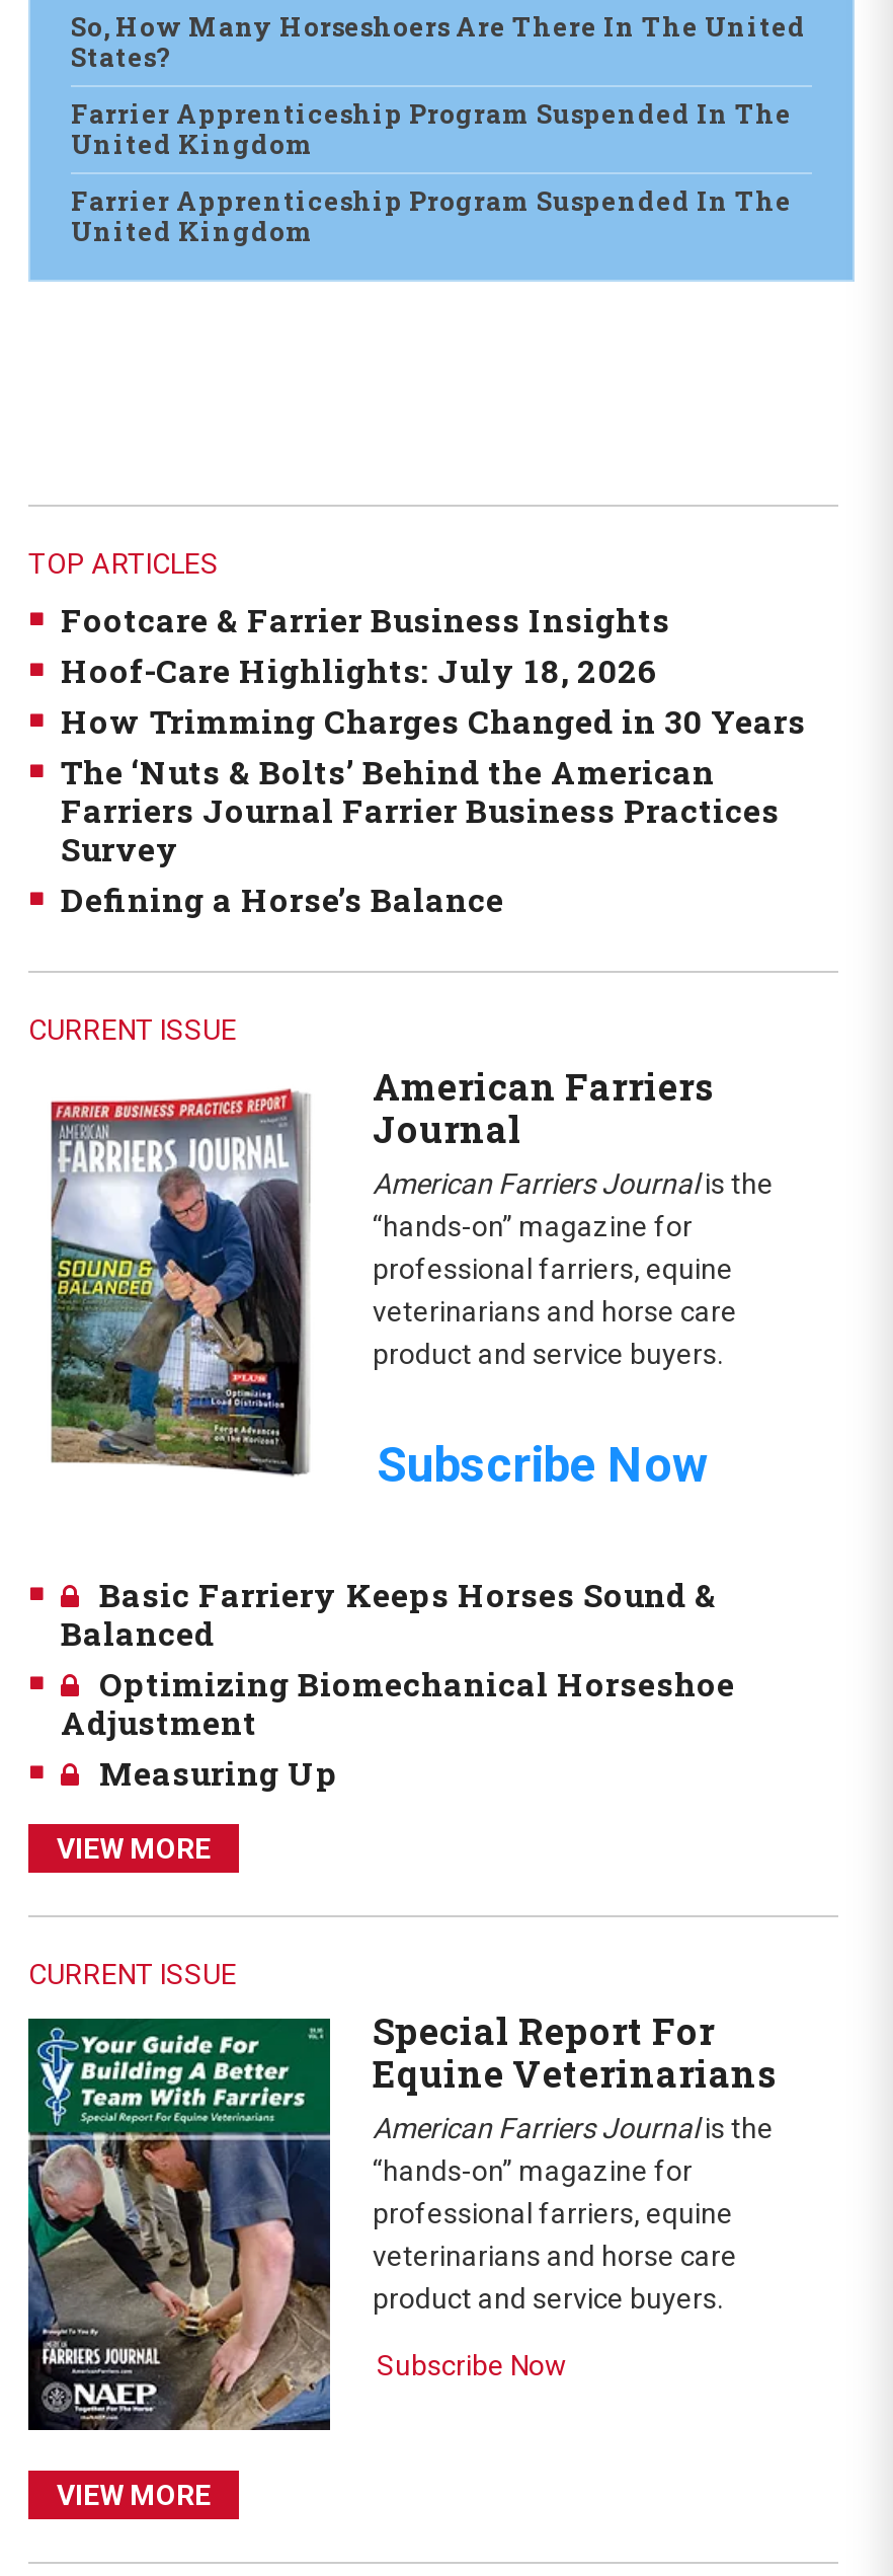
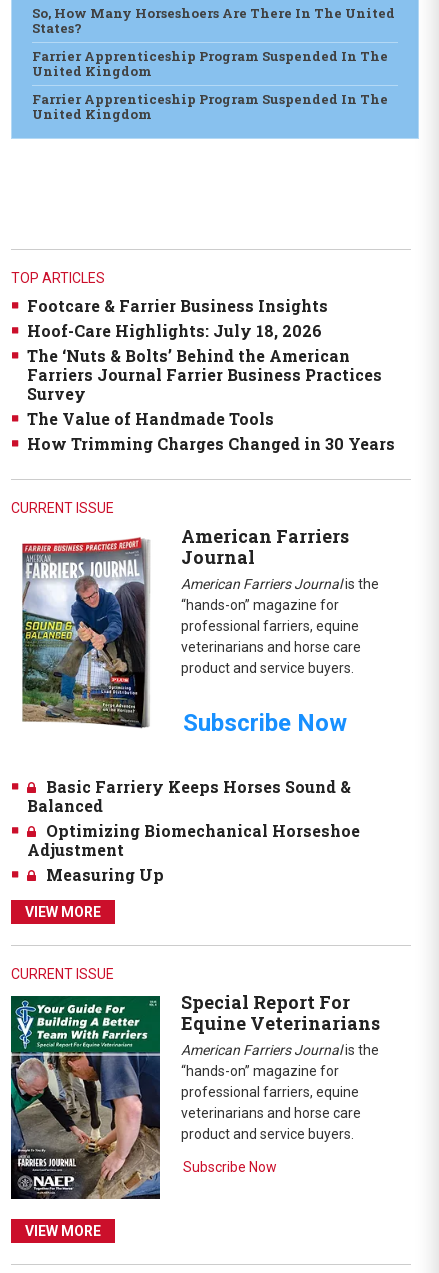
moved [61,699,806,742] -> [27,433,395,454]: How Trimming Charges Changed in 30 Years
moved [61,750,780,869] -> [27,345,382,404]: The ‘Nuts & Bolts’ Behind the American | Farriers Journal Farrier Business Practices | Survey
[61,878,504,920] Defining a Horse’s Balance -> [27,408,274,429] The Value of Handmade Tools

